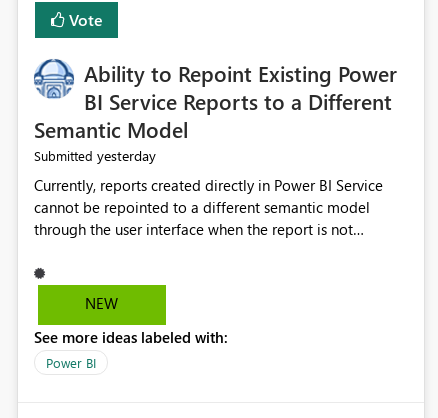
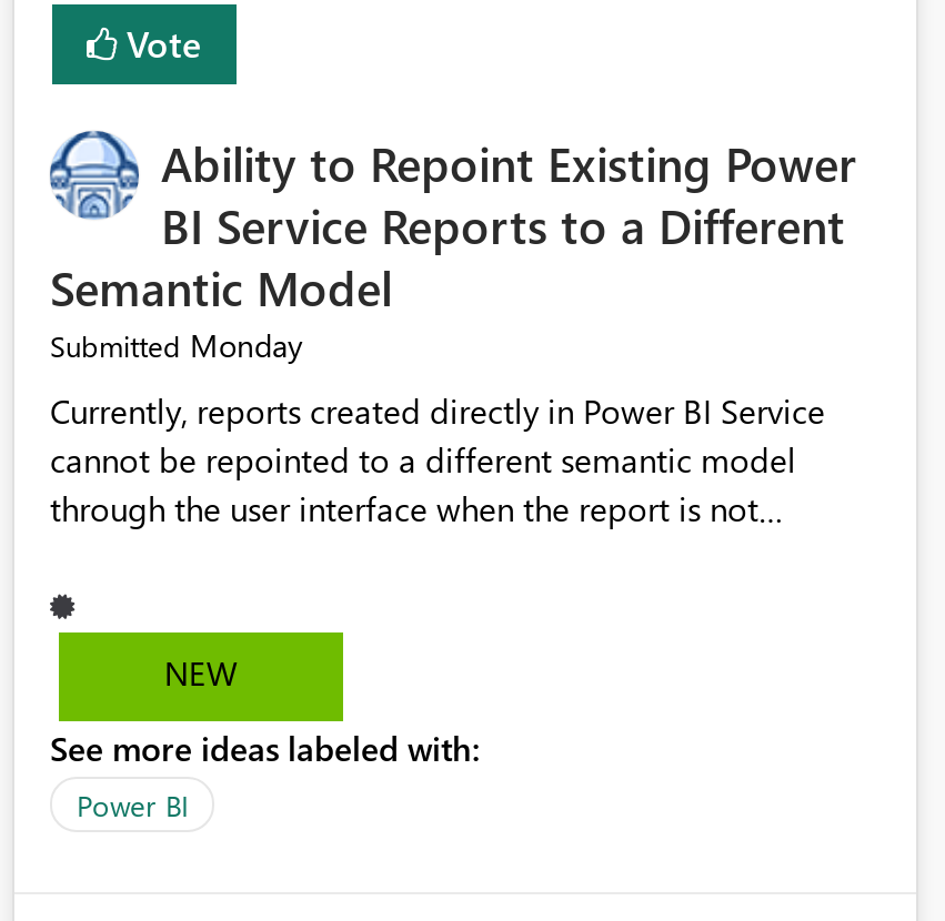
[34,146,156,165] Submitted yesterday -> [50,325,303,367] Submitted Monday

